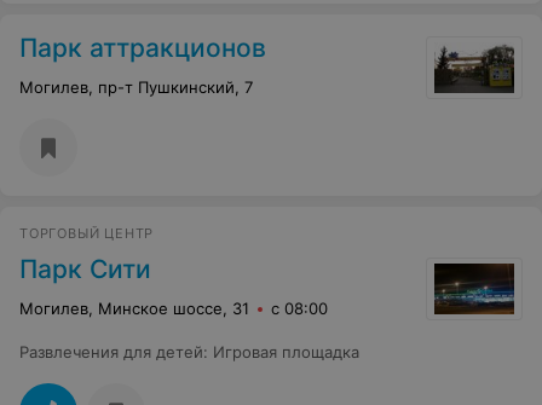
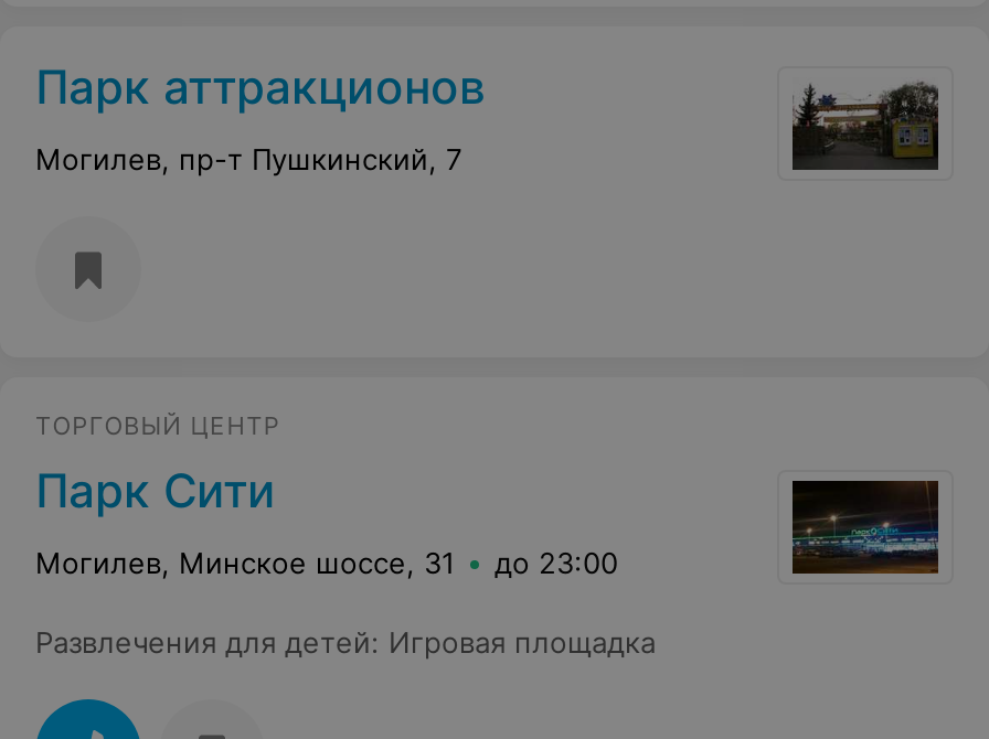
[19,299,328,318] Могилев, Минское шоссе, 31 с 08:00 -> [35,546,618,581] Могилев, Минское шоссе, 31 до 23:00

